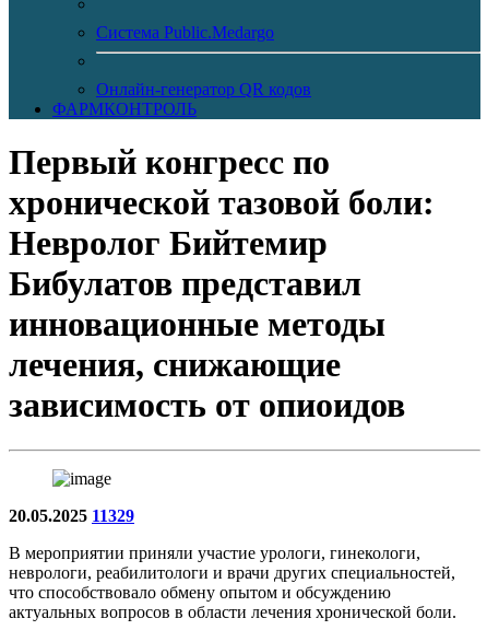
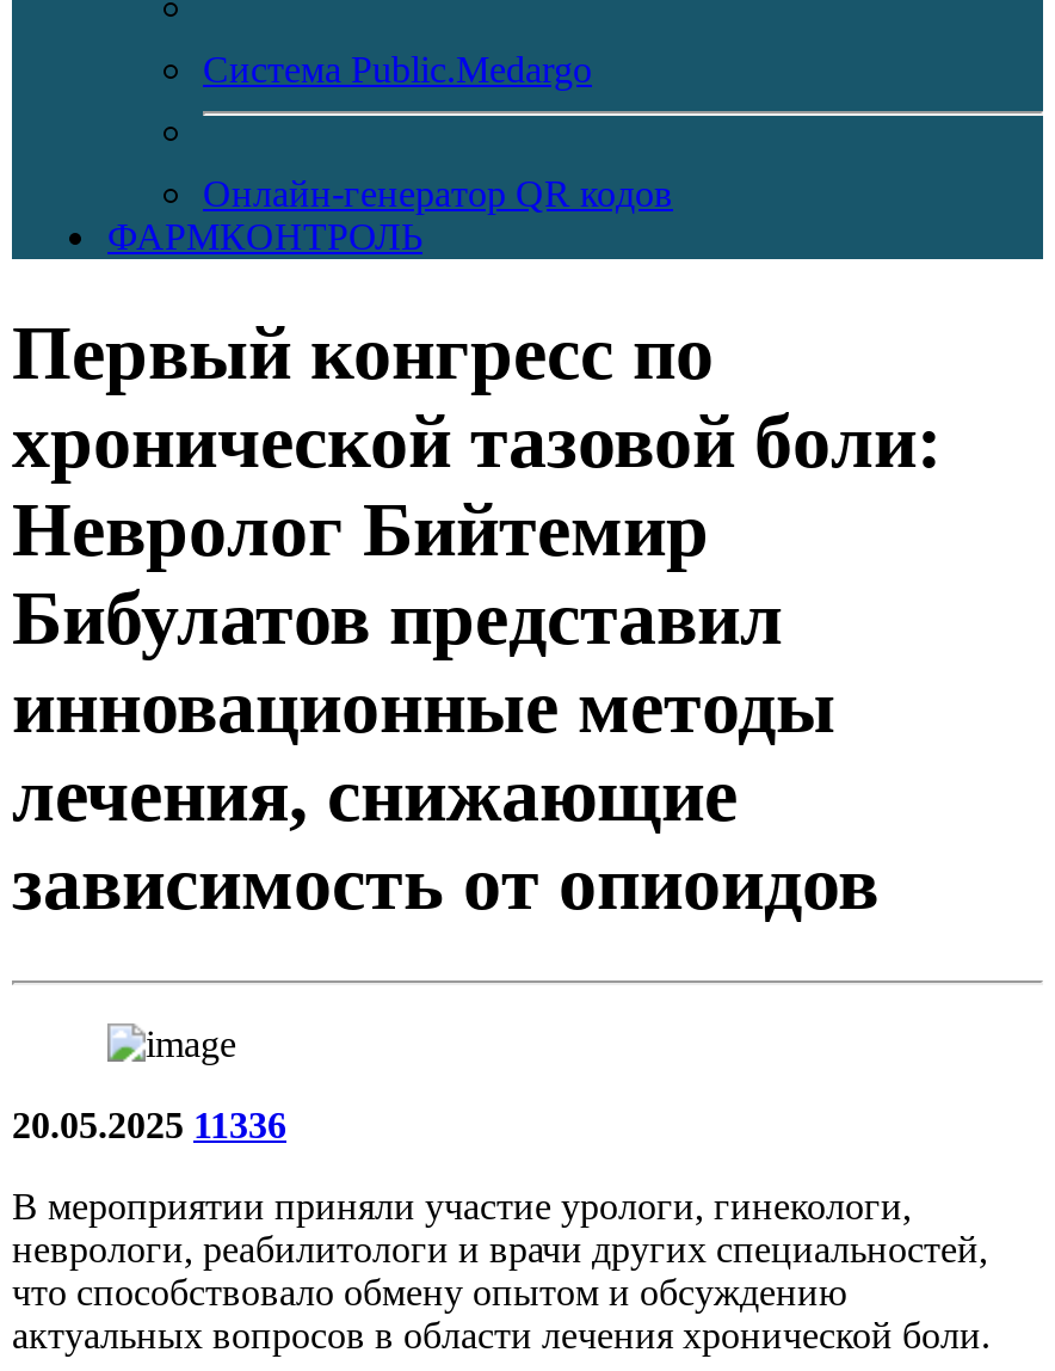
[9,506,134,525] 20.05.2025 11329 -> [12,1104,286,1145] 20.05.2025 11336

